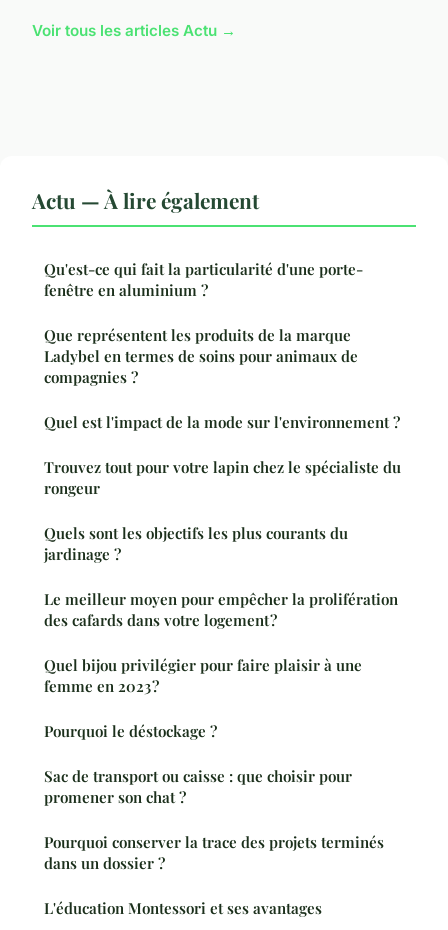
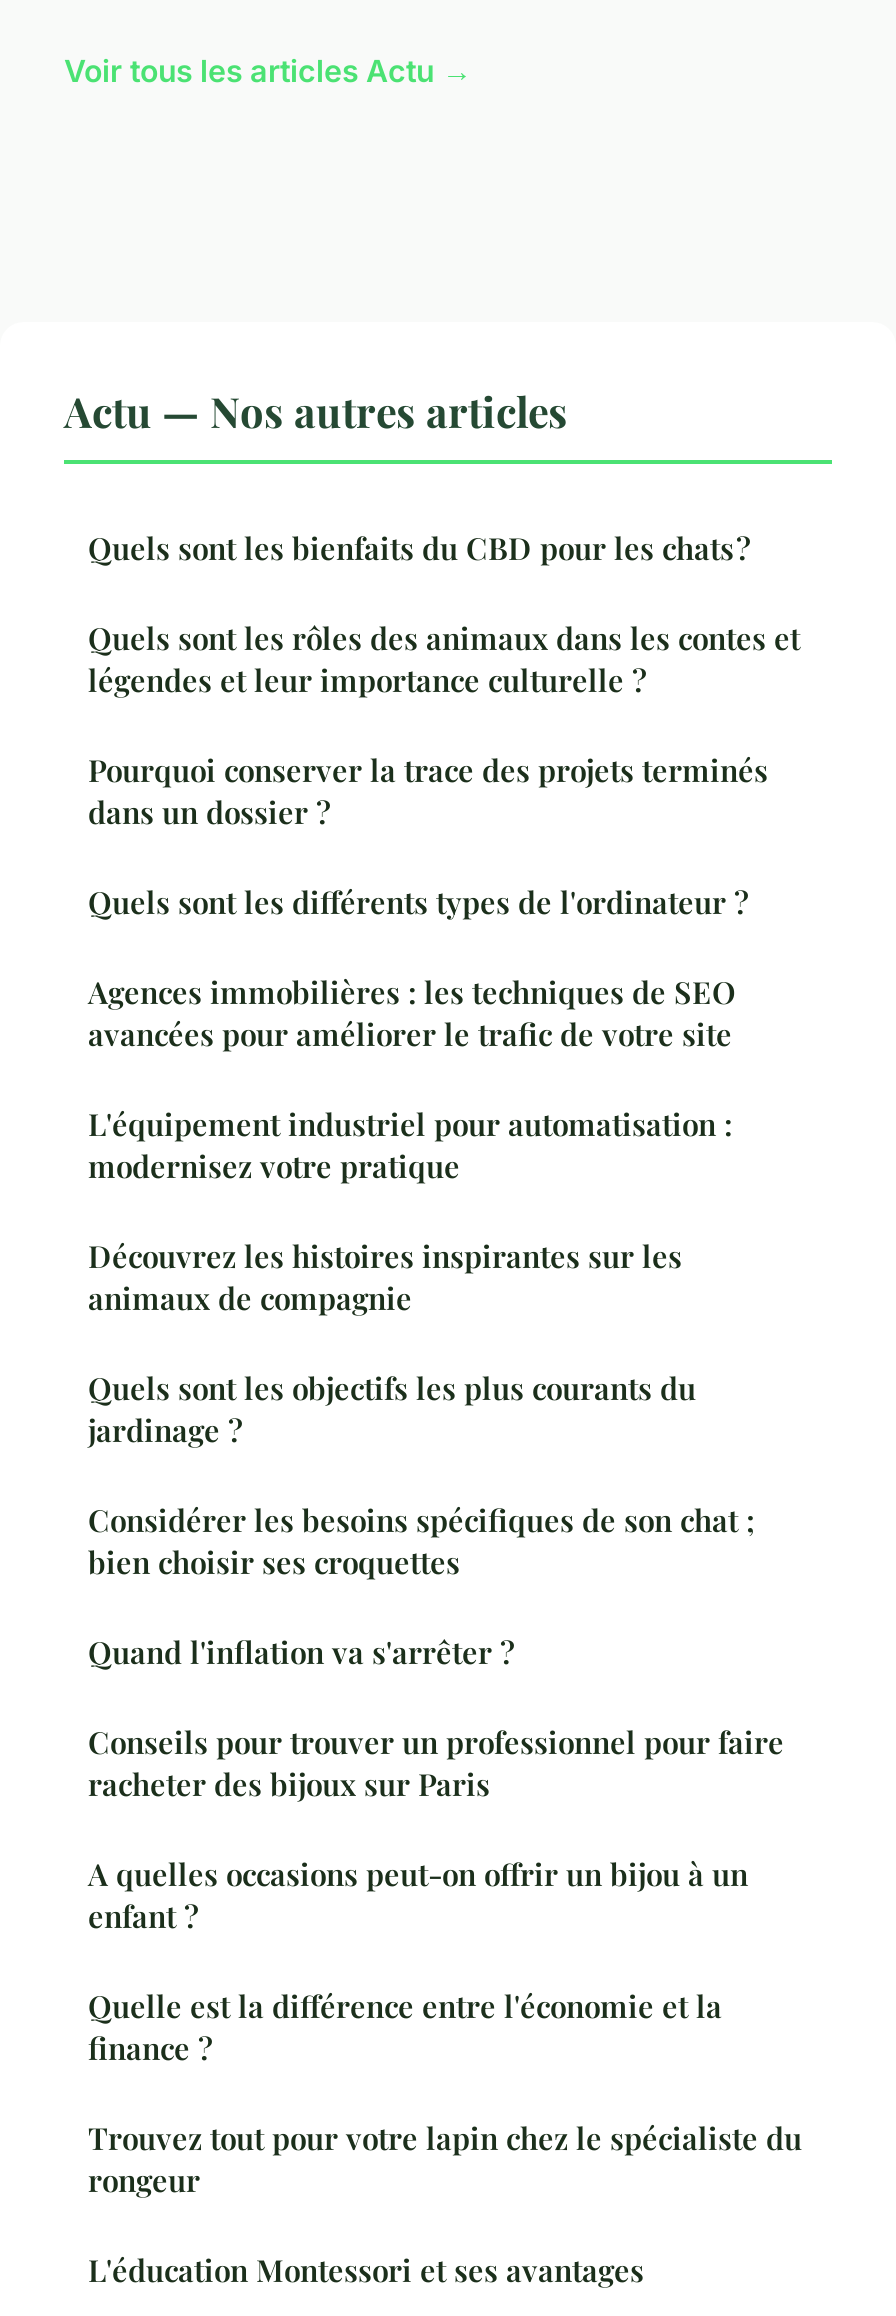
[32,186,400,432] Actu — À lire également | Qu'est-ce qui fait la particularité d'une porte- | fenêtre en aluminium ? | Que représentent les produits de la marque | Ladybel en termes de soins pour animaux de | compagnies ? | Quel est l'impact de la mode sur l'environnement ? -> [64,381,800,2067] Actu — Nos autres articles | Quels sont les bienfaits du CBD pour les chats ? | Quels sont les rôles des animaux dans les contes et | légendes et leur importance culturelle ? | Quels sont les différents types de l'ordinateur ? | Agences immobilières : les techniques de SEO | avancées pour améliorer le trafic de votre site | L'équipement industriel pour automatisation : | modernisez votre pratique | Découvrez les histoires inspirantes sur les | animaux de compagnie | Considérer les besoins spécifiques de son chat ; | bien choisir ses croquettes | Quand l'inflation va s'arrêter ? | Conseils pour trouver un professionnel pour faire | racheter des bijoux sur Paris | A quelles occasions peut-on offrir un bijou à un | enfant ? | Quelle est la différence entre l'économie et la | finance ?
moved [44,457,401,498] -> [88,2117,802,2199]: Trouvez tout pour votre lapin chez le spécialiste du | rongeur
moved [44,523,348,564] -> [88,1367,696,1449]: Quels sont les objectifs les plus courants du | jardinage ?
[44,589,398,807] Le meilleur moyen pour empêcher la prolifération | des cafards dans votre logement ? | Quel bijou privilégier pour faire plaisir à une | femme en 2023 ? | Pourquoi le déstockage ? | Sac de transport ou caisse : que choisir pour | promener son chat ? -> none
moved [44,832,384,873] -> [88,749,768,831]: Pourquoi conserver la trace des projets terminés | dans un dossier ?

